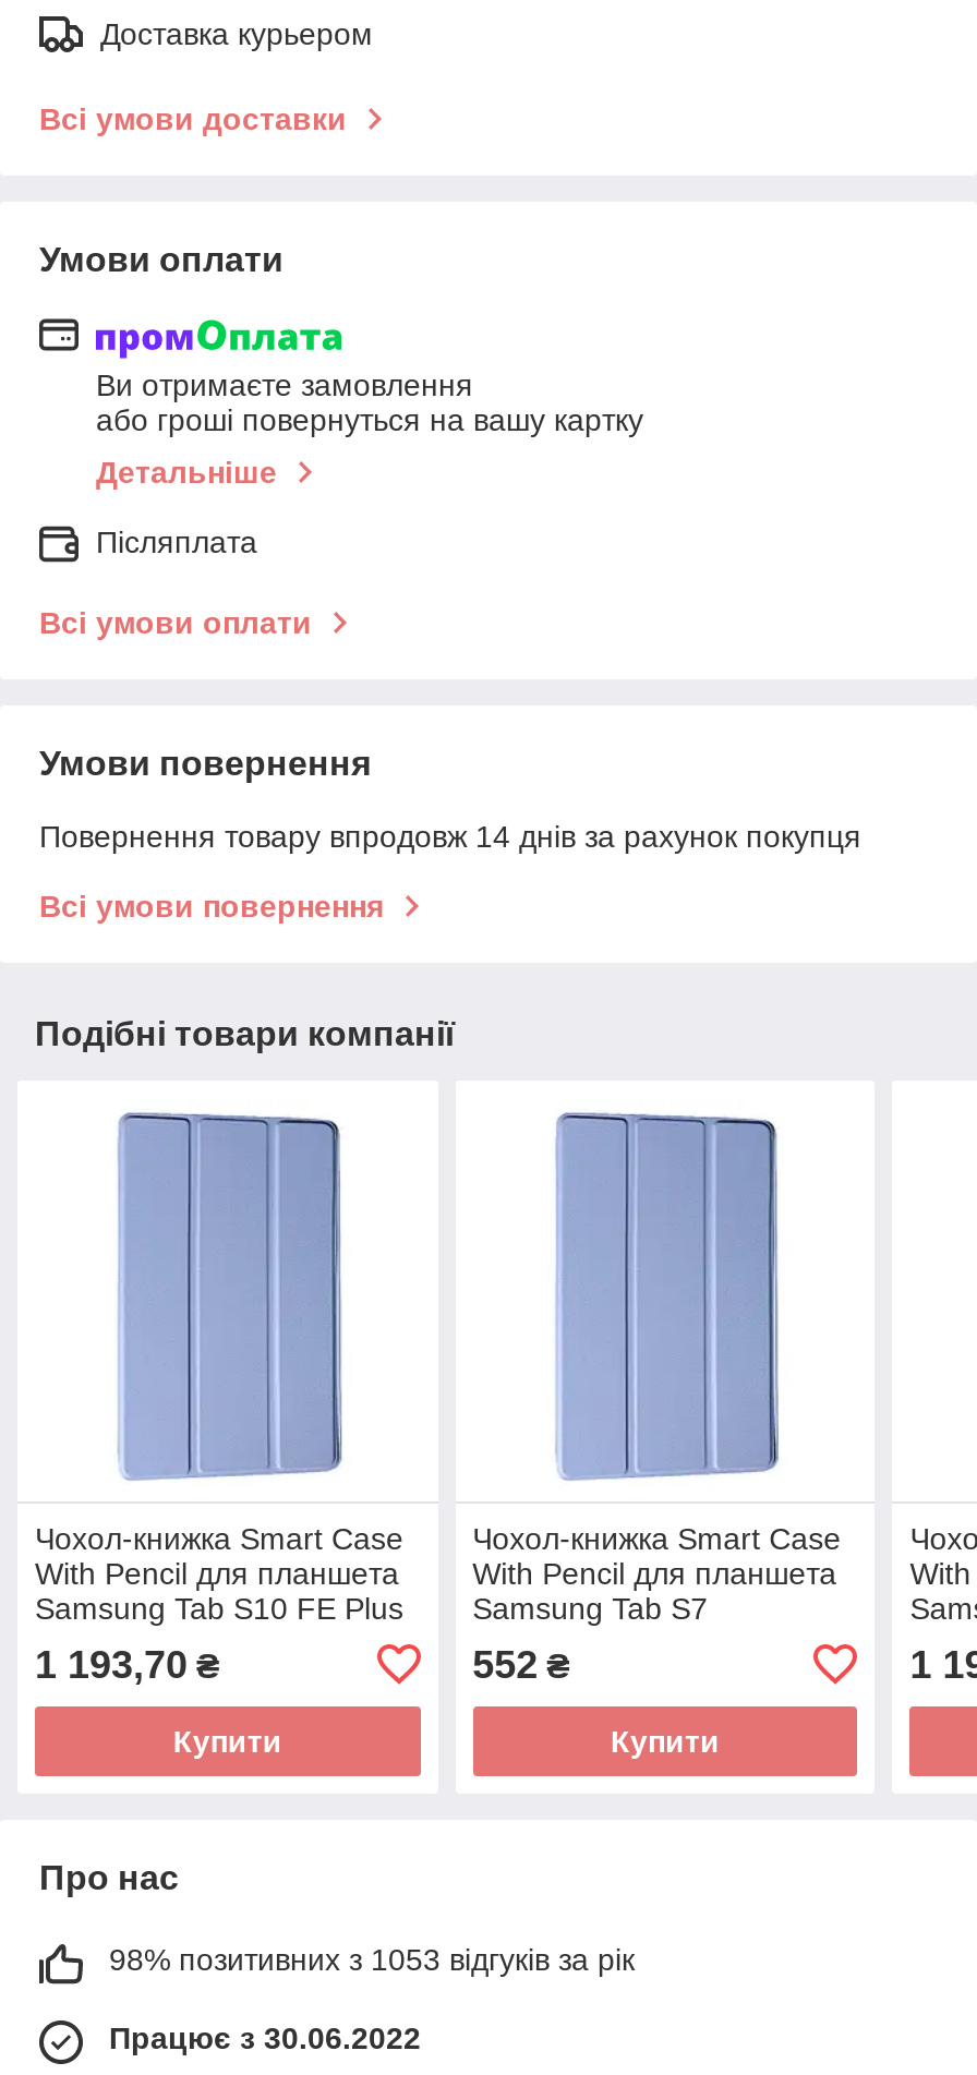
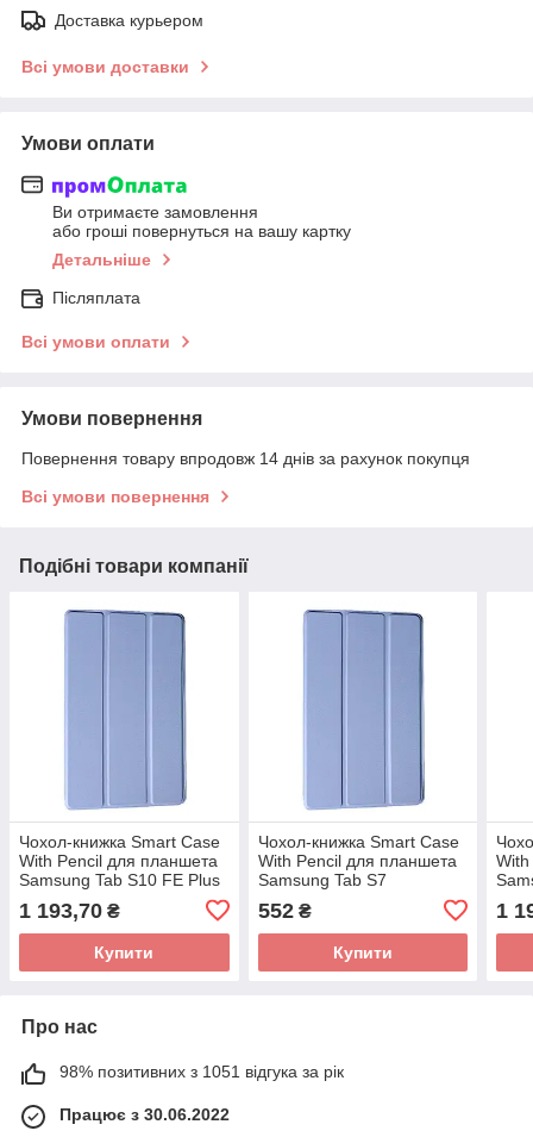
[109,1942,635,1976] 98% позитивних з 1053 відгуків за рік -> [59,1062,344,1081] 98% позитивних з 1051 відгука за рік

